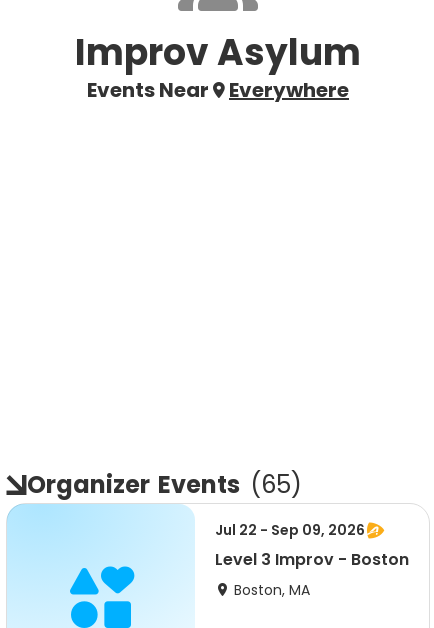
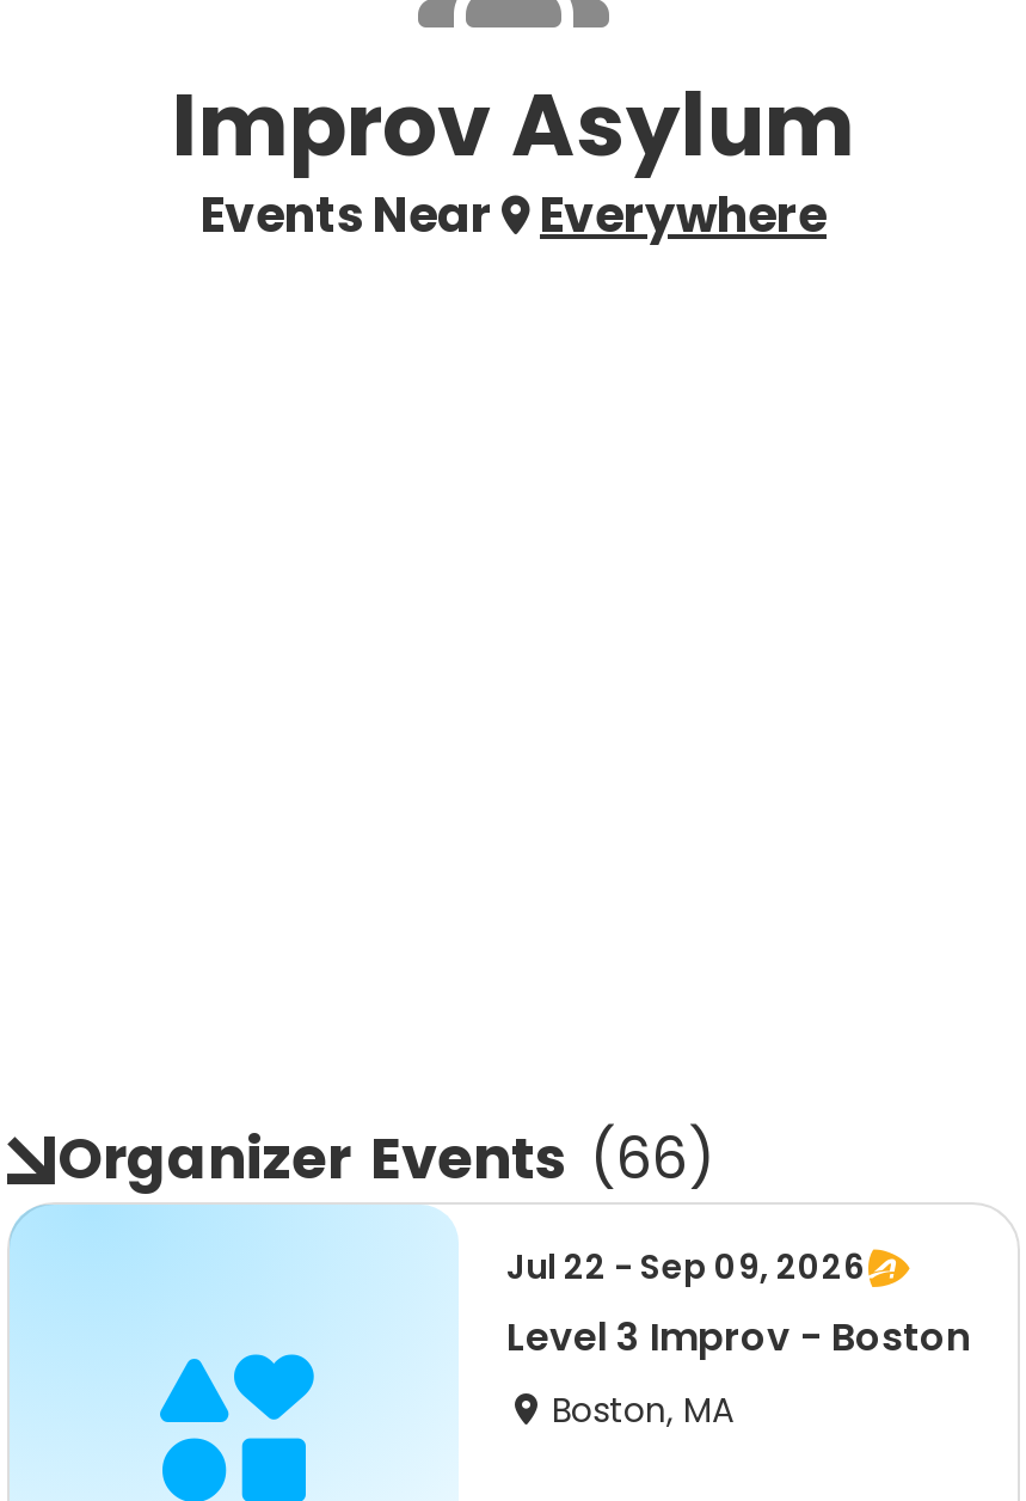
[27,468,302,501] Organizer Events (65) -> [57,1119,714,1197] Organizer Events (66)

